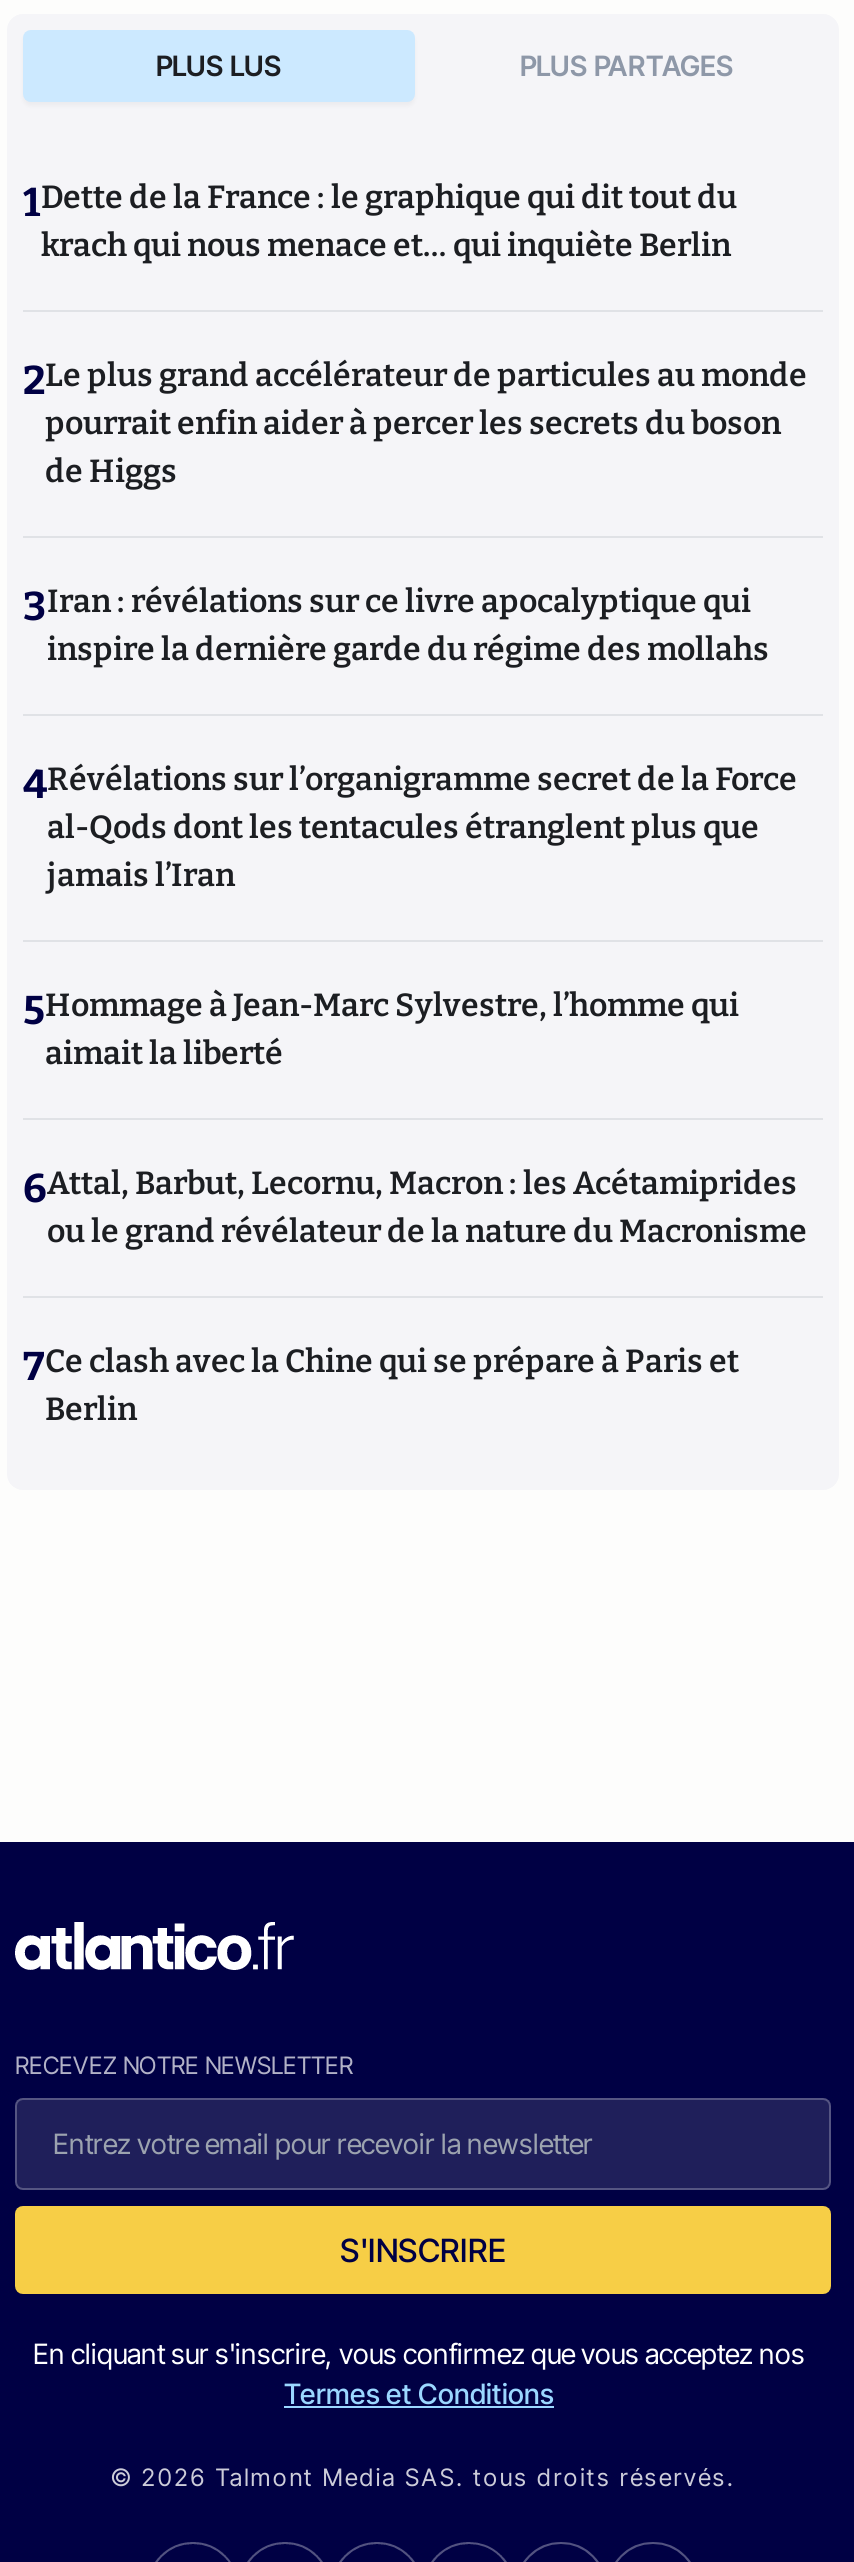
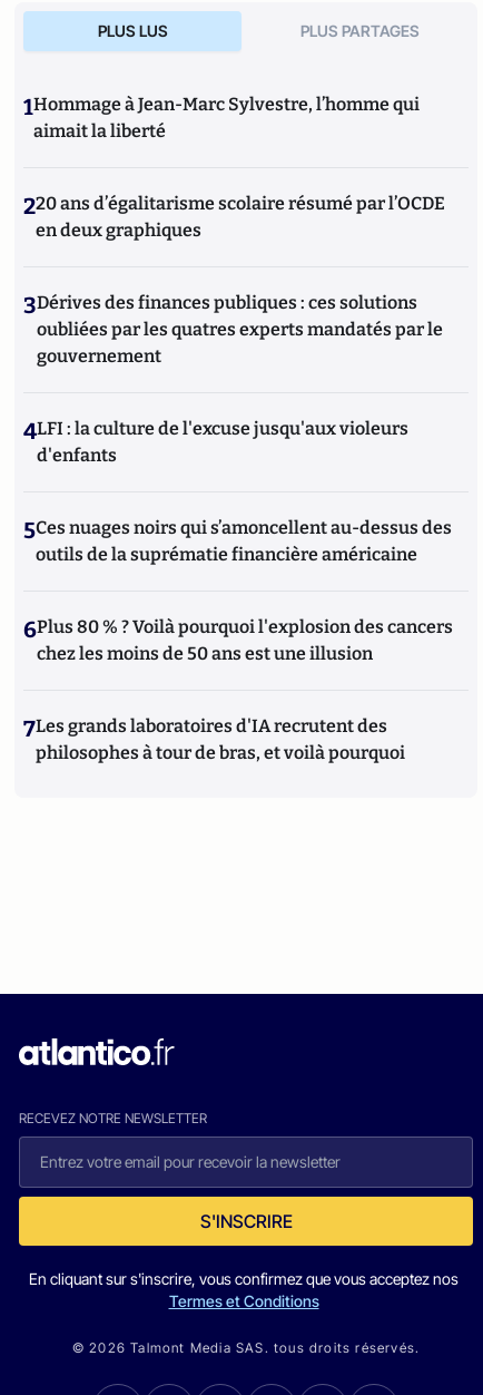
[23,178,807,1034] 1Dette de la France : le graphique qui dit tout du | krach qui nous menace et… qui inquiète Berlin | 2Le plus grand accélérateur de particules au monde | pourrait enfin aider à percer les secrets du boson | de Higgs | 3Iran : révélations sur ce livre apocalyptique qui | inspire la dernière garde du régime des mollahs | 4Révélations sur l’organigramme secret de la Force | al-Qods dont les tentacules étranglent plus que | jamais l’Iran | 5Hommage à Jean-Marc Sylvestre, l’homme qui -> [23,94,420,120] 1Hommage à Jean-Marc Sylvestre, l’homme qui
moved [45,1034,283,1072] -> [33,120,166,142]: aimait la liberté
[23,1164,807,1428] 6Attal, Barbut, Lecornu, Macron : les Acétamiprides | ou le grand révélateur de la nature du Macronisme | 7Ce clash avec la Chine qui se prépare à Paris et | Berlin -> [23,193,453,763] 220 ans d’égalitarisme scolaire résumé par l’OCDE | en deux graphiques | 3Dérives des finances publiques : ces solutions | oubliées par les quatres experts mandatés par le | gouvernement | 4LFI : la culture de l'excuse jusqu'aux violeurs | d'enfants | 5Ces nuages noirs qui s’amoncellent au-dessus des | outils de la suprématie financière américaine | 6Plus 80 % ? Voilà pourquoi l'explosion des cancers | chez les moins de 50 ans est une illusion | 7Les grands laboratoires d'IA recrutent des | philosophes à tour de bras, et voilà pourquoi

